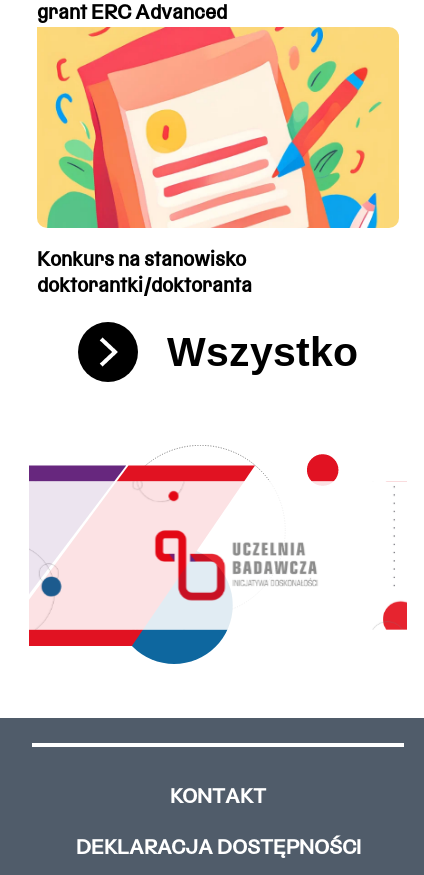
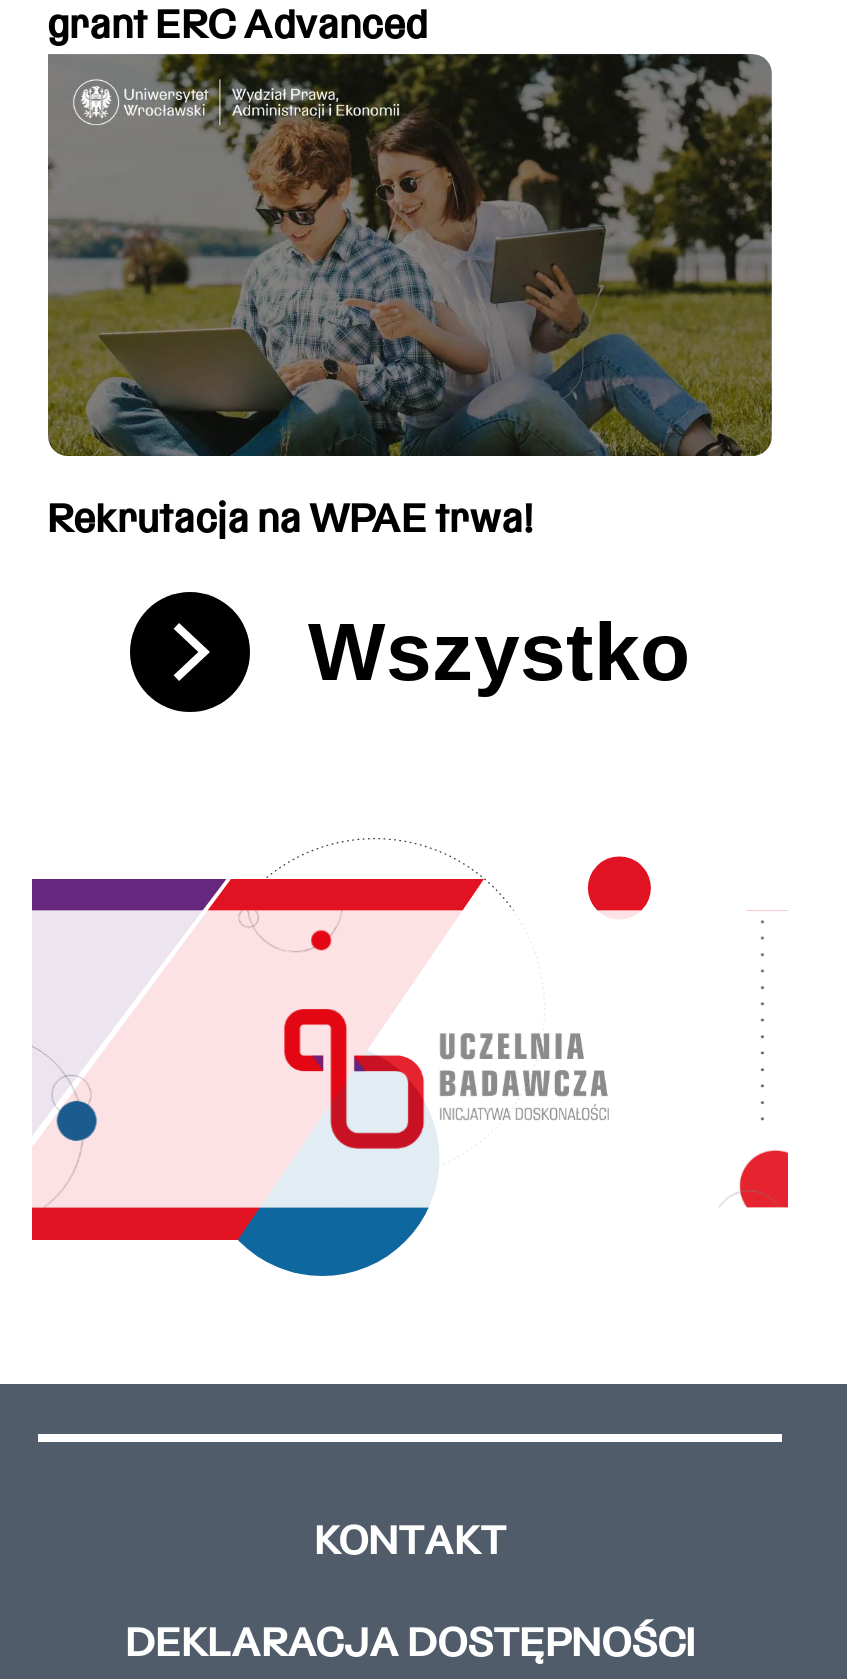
[36,26,400,295] [image] | Konkurs na stanowisko | doktorantki/doktoranta -> [46,52,774,539] [image] | Rekrutacja na WPAE trwa!

